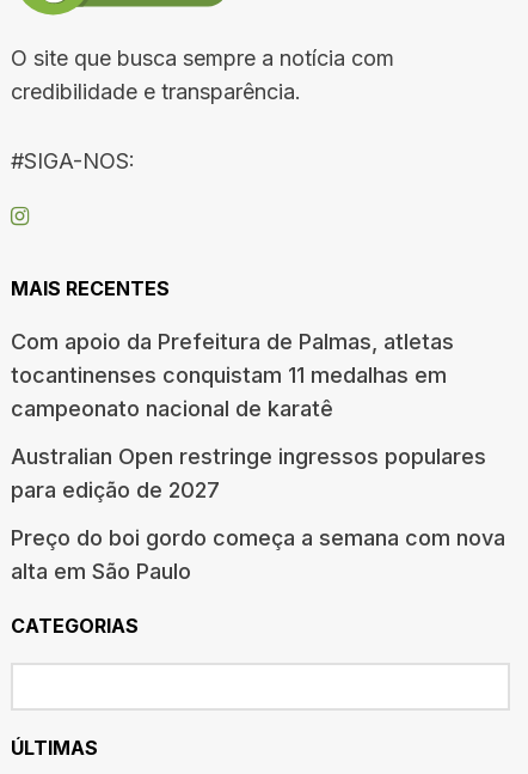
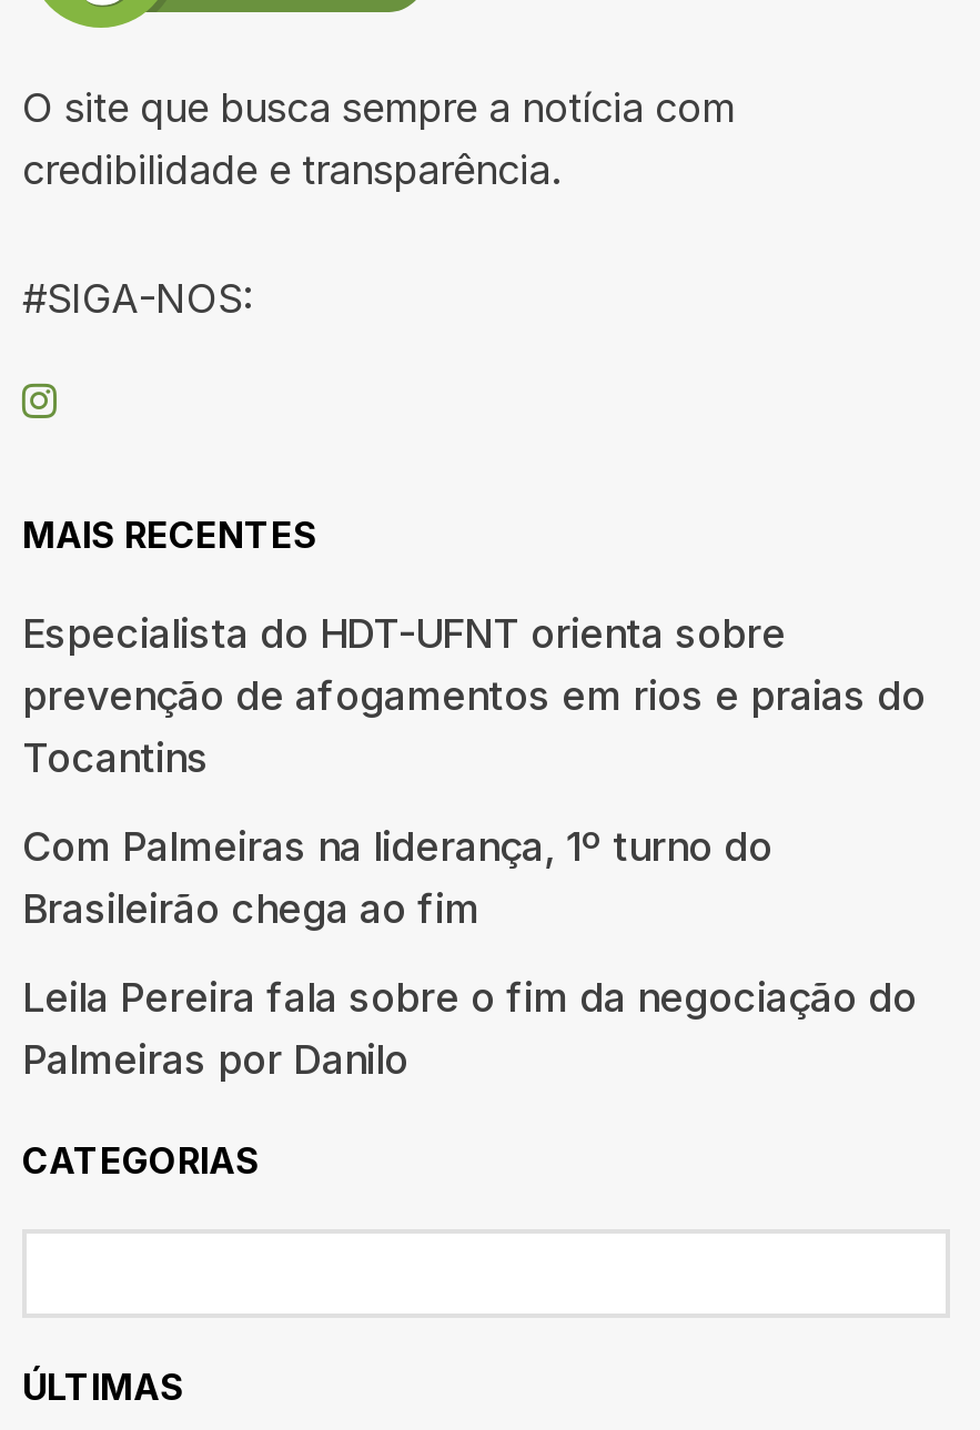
[11,329,454,421] Com apoio da Prefeitura de Palmas, atletas | tocantinenses conquistam 11 medalhas em | campeonato nacional de karatê -> [22,610,926,781] Especialista do HDT-UFNT orienta sobre | prevenção de afogamentos em rios e praias do | Tocantins
[11,444,486,502] Australian Open restringe ingressos populares | para edição de 2027 -> [22,823,772,931] Com Palmeiras na liderança, 1º turno do | Brasileirão chega ao fim
[11,525,505,584] Preço do boi gordo começa a semana com nova | alta em São Paulo -> [22,974,917,1082] Leila Pereira fala sobre o fim da negociação do | Palmeiras por Danilo

